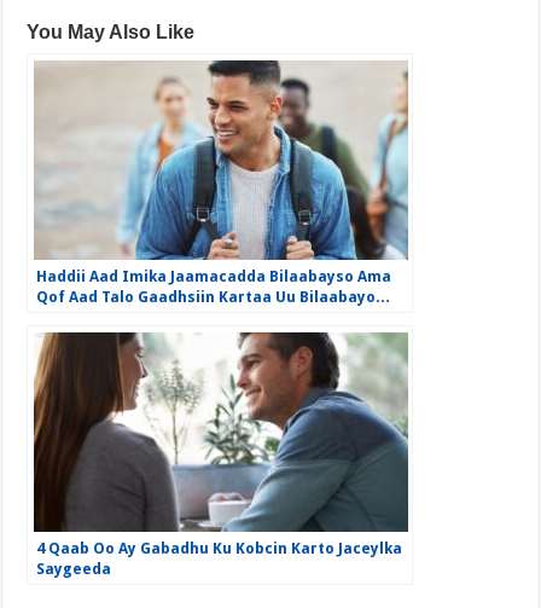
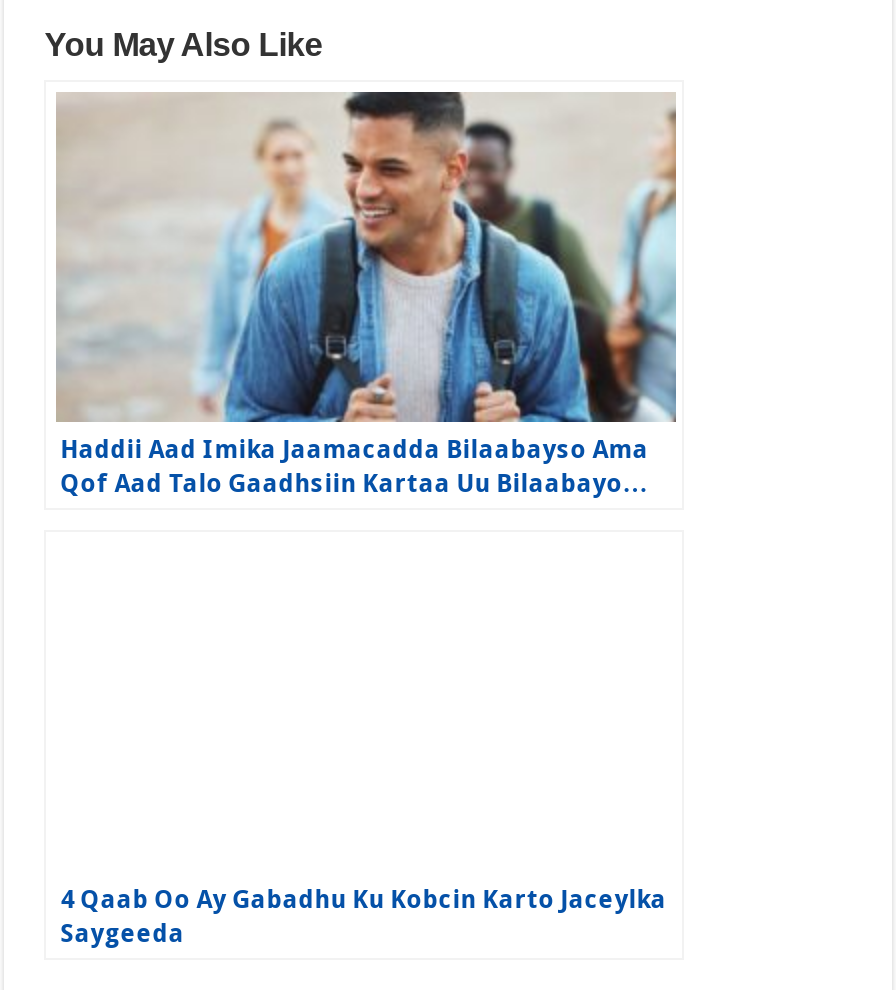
[33,331,409,533] [image] -> none

